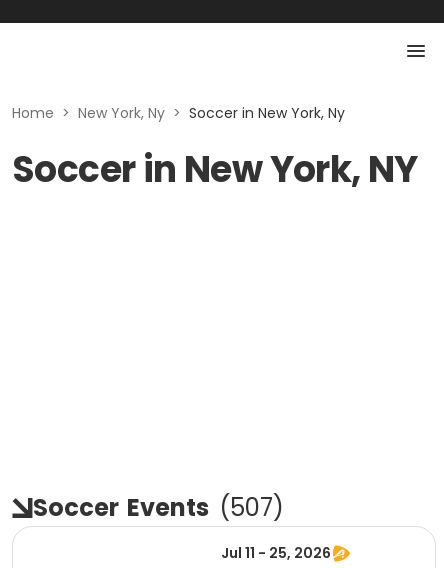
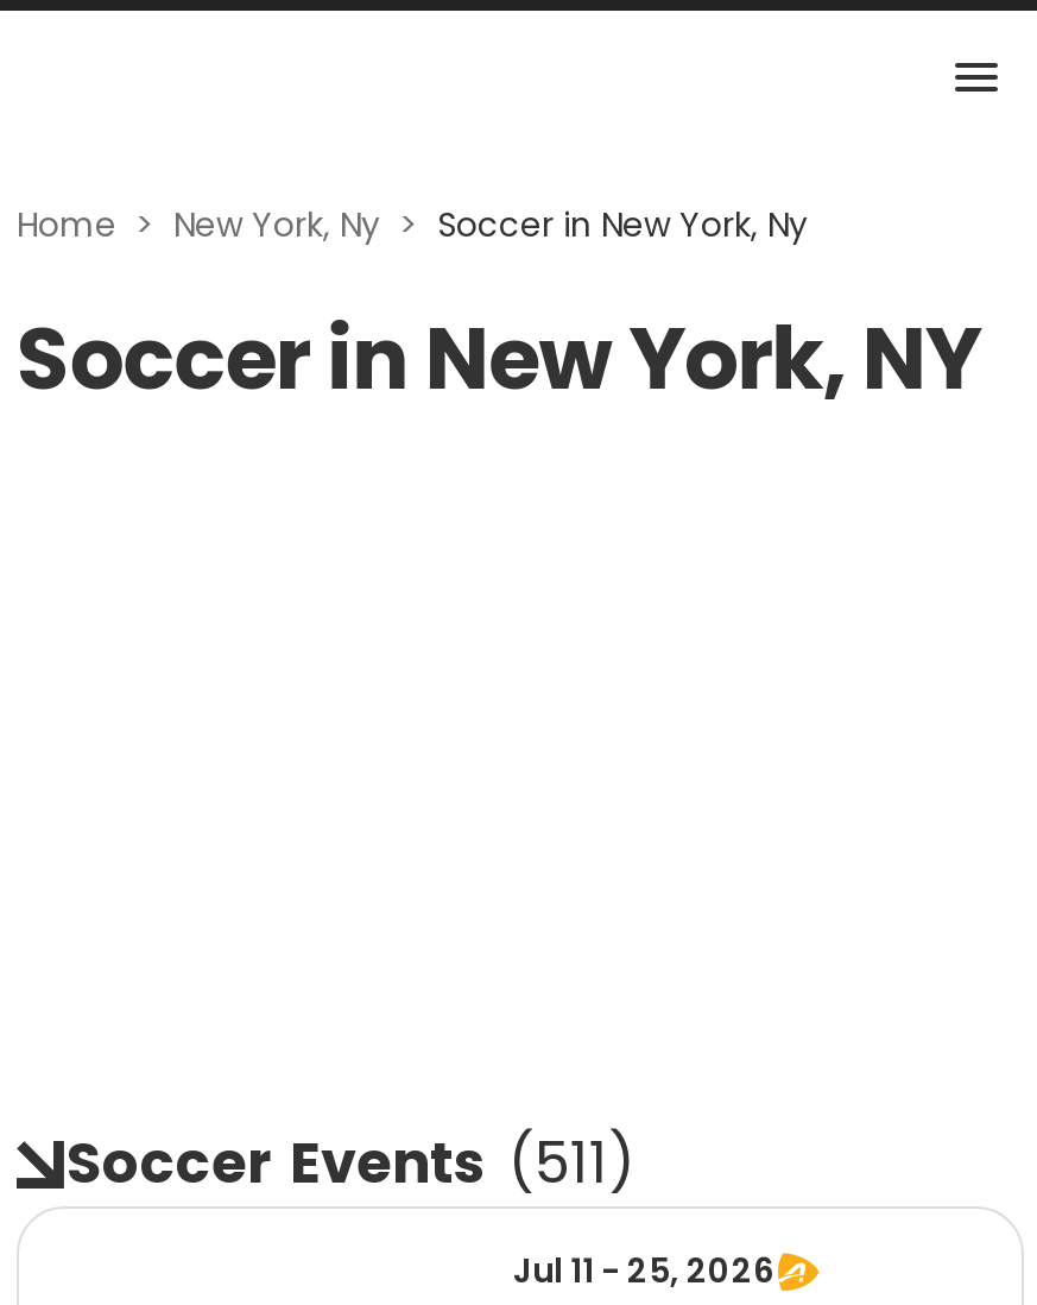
[33,491,284,524] Soccer Events (507) -> [67,1123,634,1202] Soccer Events (511)

